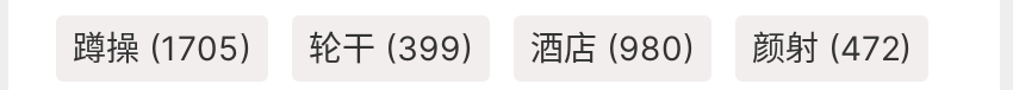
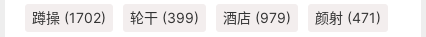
[73,28,251,69] 蹲操(1705) -> [32,9,106,26] 蹲操(1702)
[530,28,695,69] 酒店(980) -> [223,9,291,26] 酒店(979)
[752,28,912,69] 颜射(472) -> [315,9,381,26] 颜射(471)

